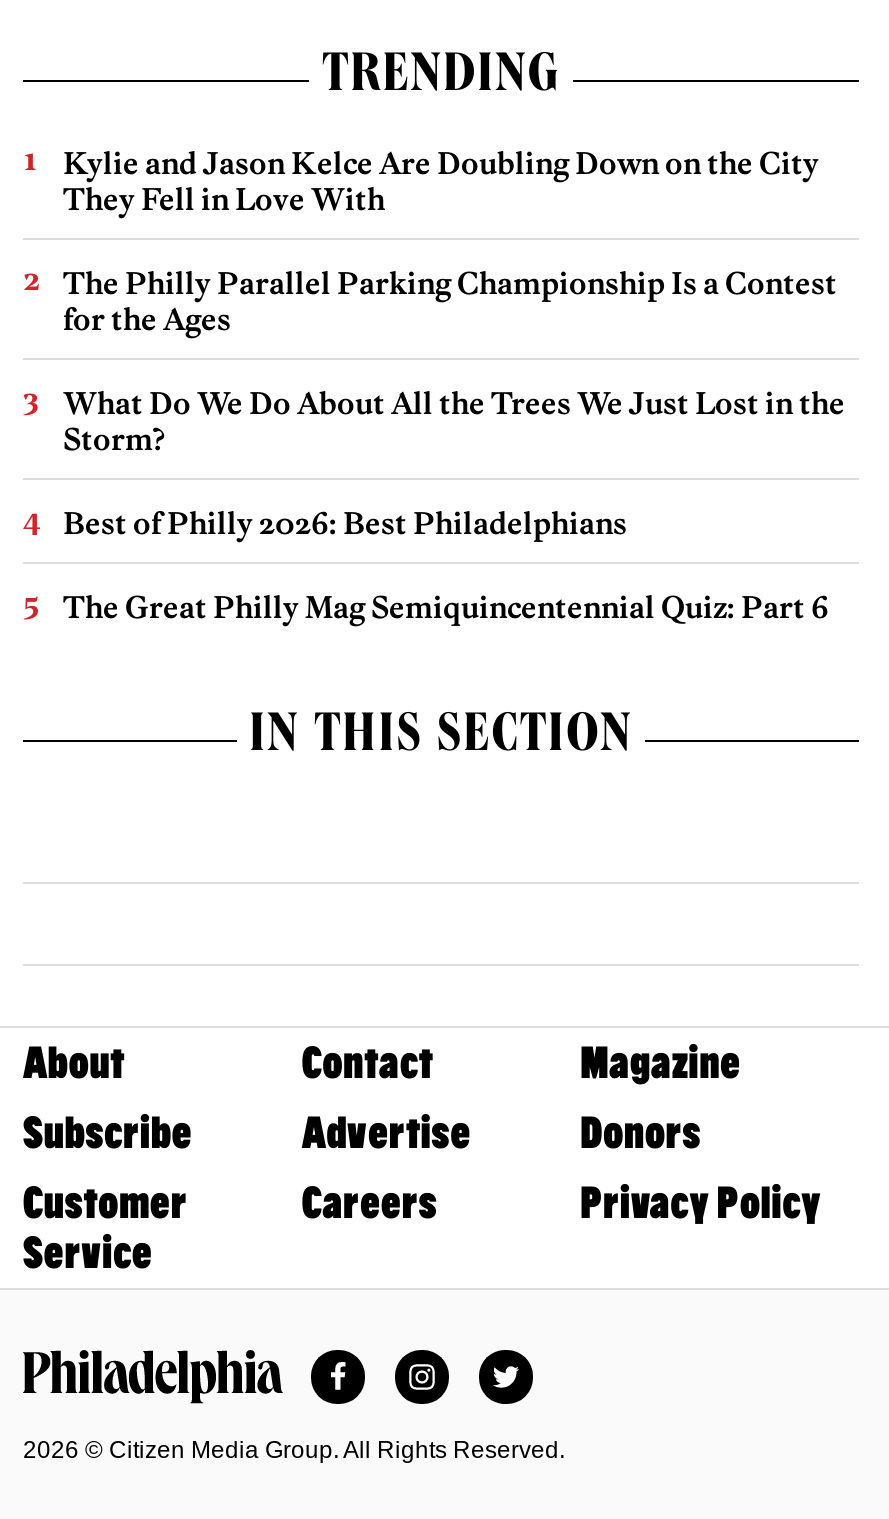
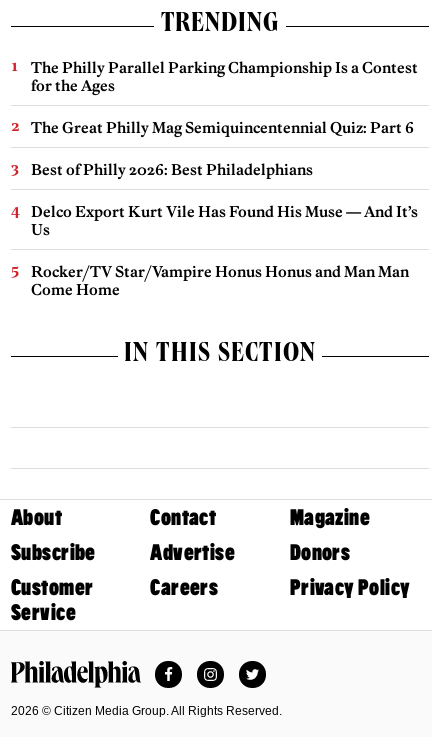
[63,143,819,217] Kylie and Jason Kelce Are Doubling Down on the City | They Fell in Love With -> none
moved [63,263,837,337] -> [31,57,418,94]: The Philly Parallel Parking Championship Is a Contest | for the Ages
[63,383,845,457] What Do We Do About All the Trees We Just Lost in the | Storm? -> none
moved [63,503,627,541] -> [31,159,313,178]: Best of Philly 2026: Best Philadelphians
moved [63,587,829,625] -> [31,117,414,136]: The Great Philly Mag Semiquincentennial Quiz: Part 6
none -> [31,201,418,298] Delco Export Kurt Vile Has Found His Muse — And It’s | Us | Rocker/TV Star/Vampire Honus Honus and Man Man | Come Home

